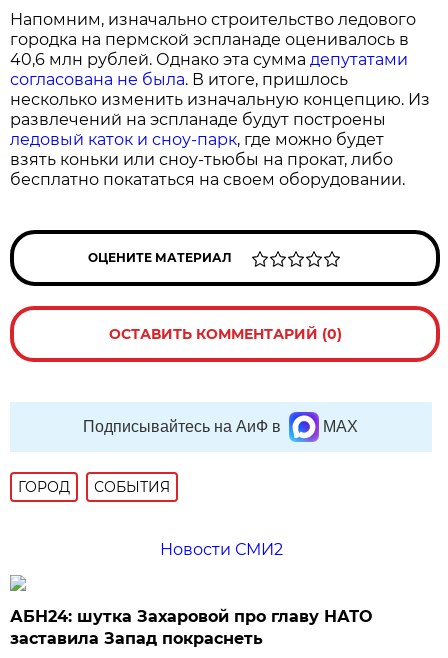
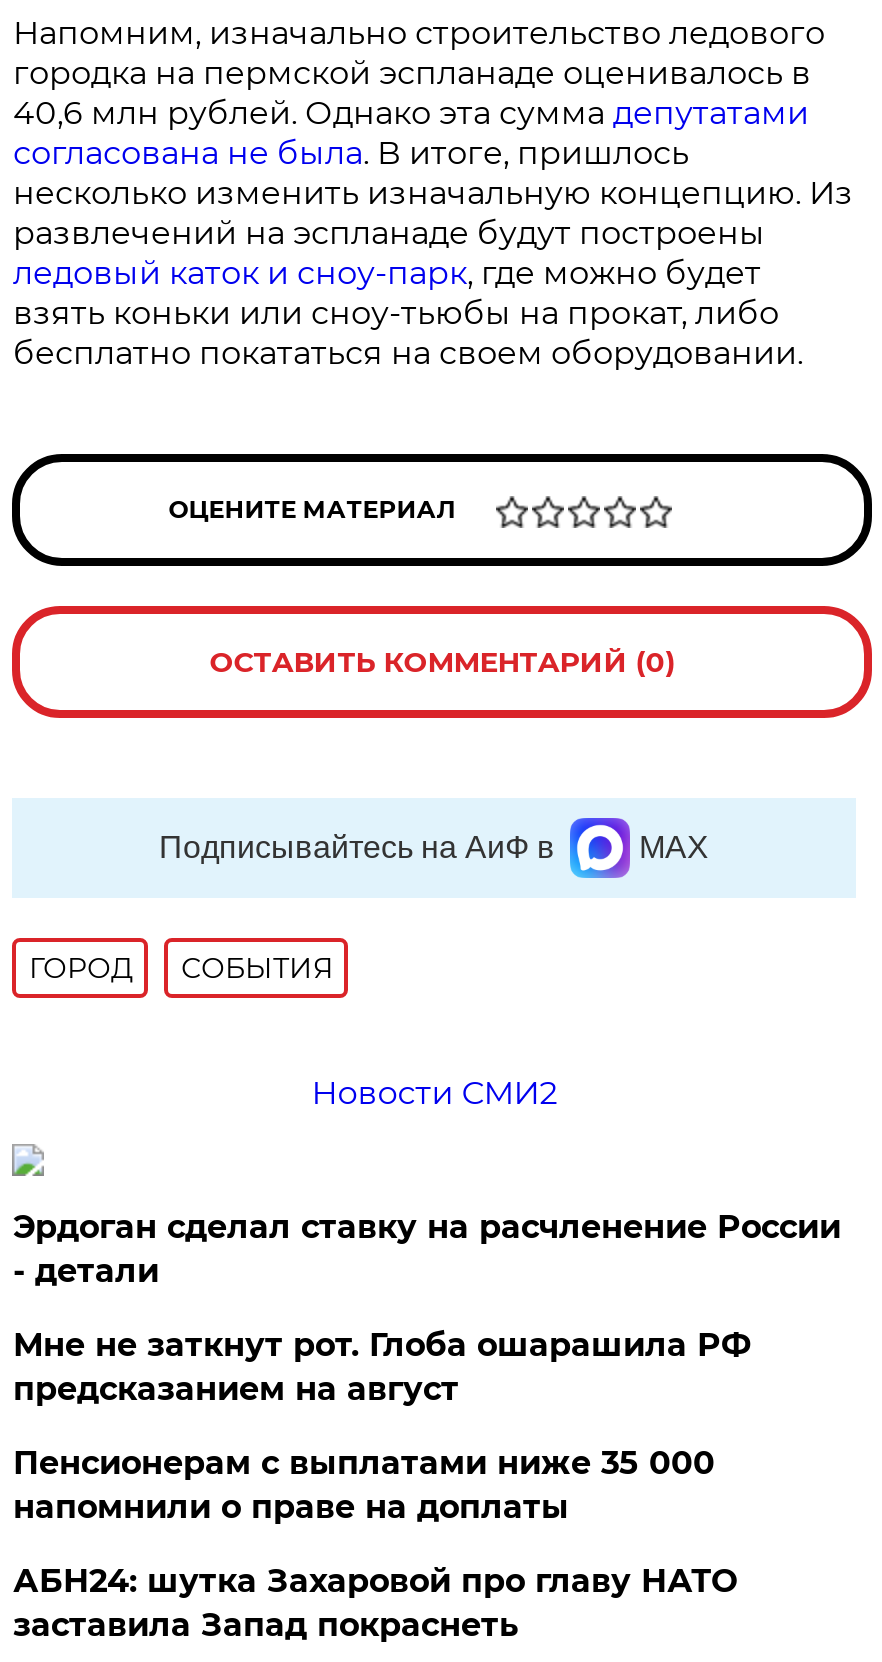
none -> [13,1208,841,1526] Эрдоган сделал ставку на расчленение России | - детали | Мне не заткнут рот. Глоба ошарашила РФ | предсказанием на август | Пенсионерам с выплатами ниже 35 000 | напомнили о праве на доплаты

